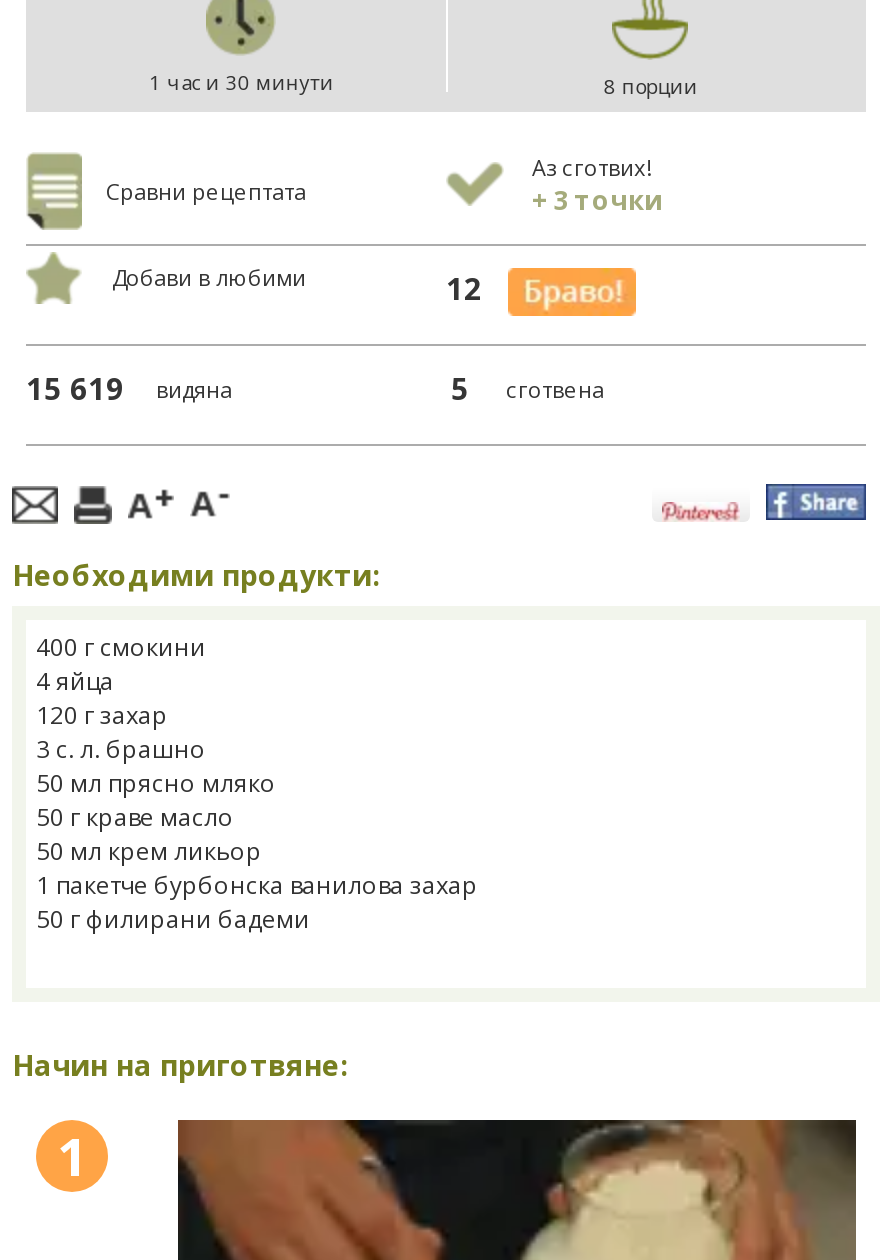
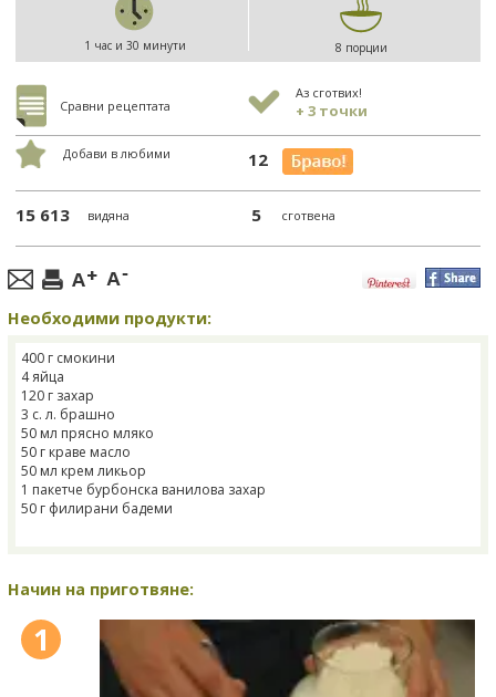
[26,368,232,408] 15 619 видяна -> [15,203,130,225] 15 613 видяна

